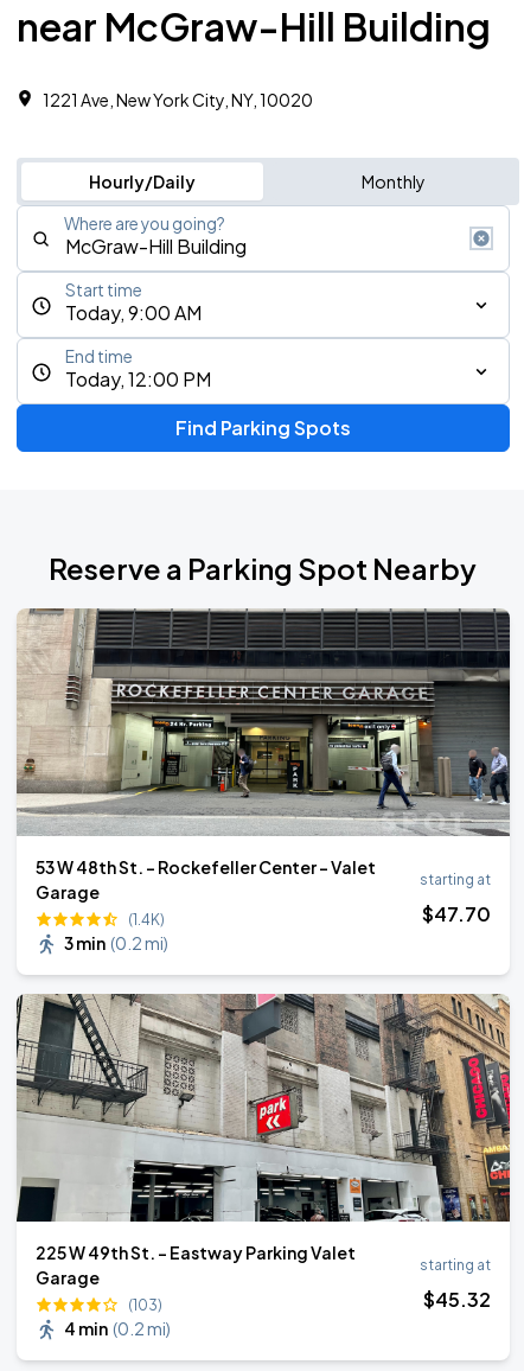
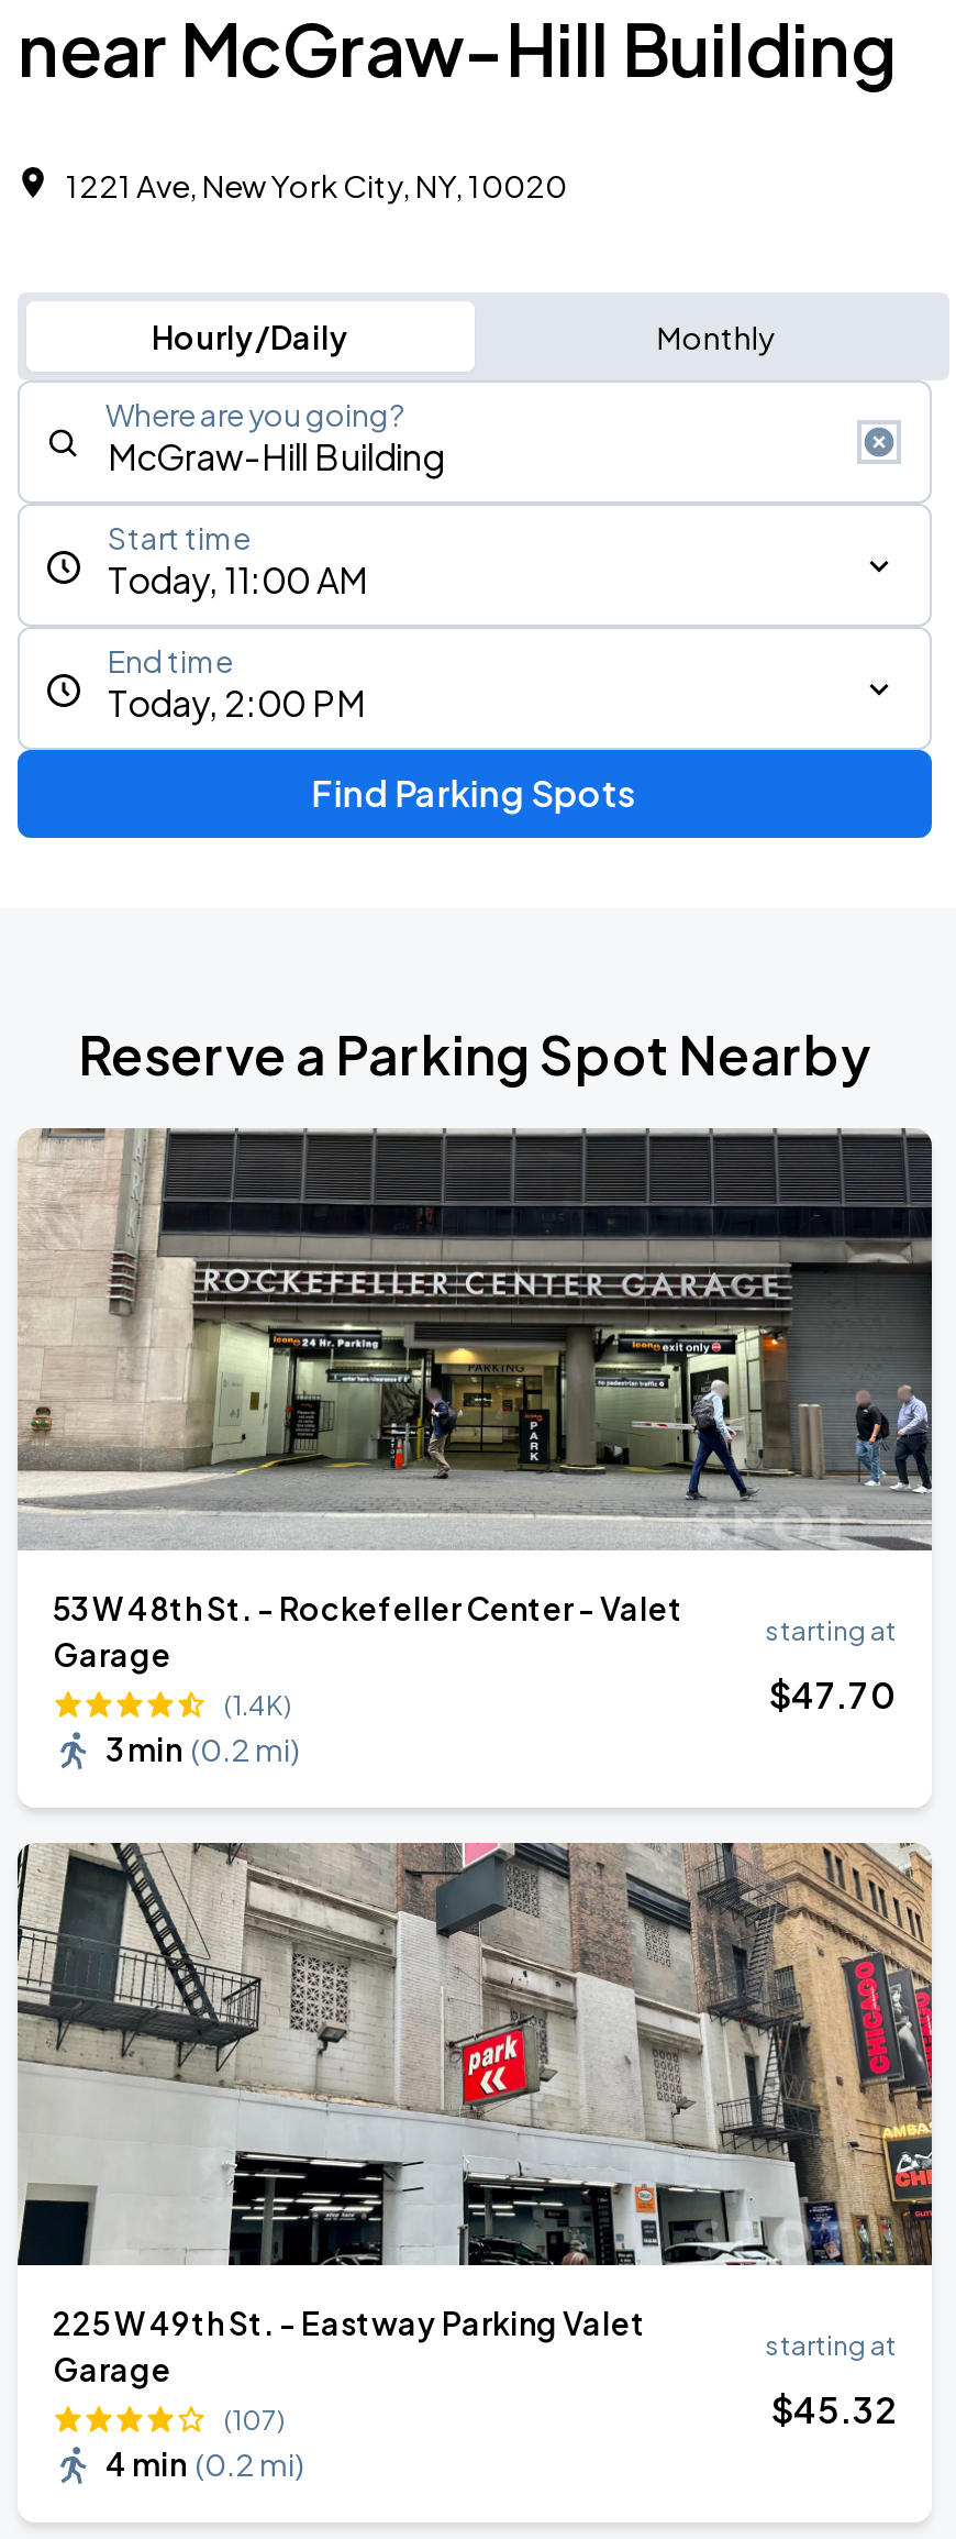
[65,300,202,325] Today, 9:00 AM -> [108,556,367,603] Today, 11:00 AM
[65,366,211,391] Today, 12:00 PM -> [108,680,365,726] Today, 2:00 PM
[128,1296,162,1314] (103) -> [224,2404,286,2437] (107)

